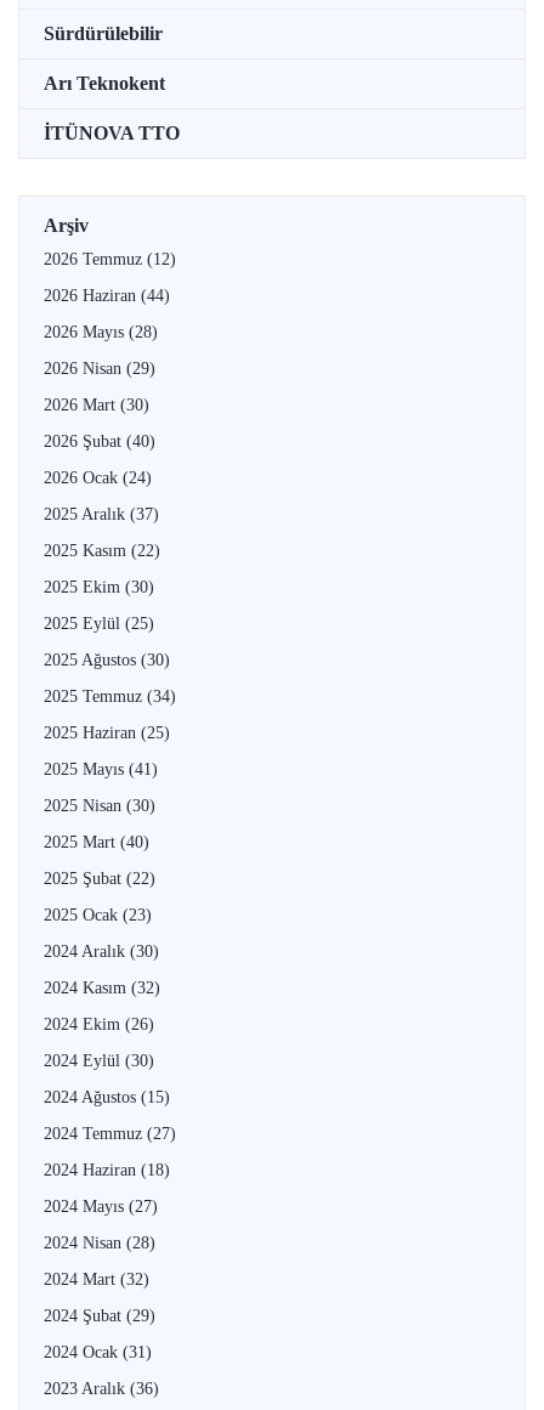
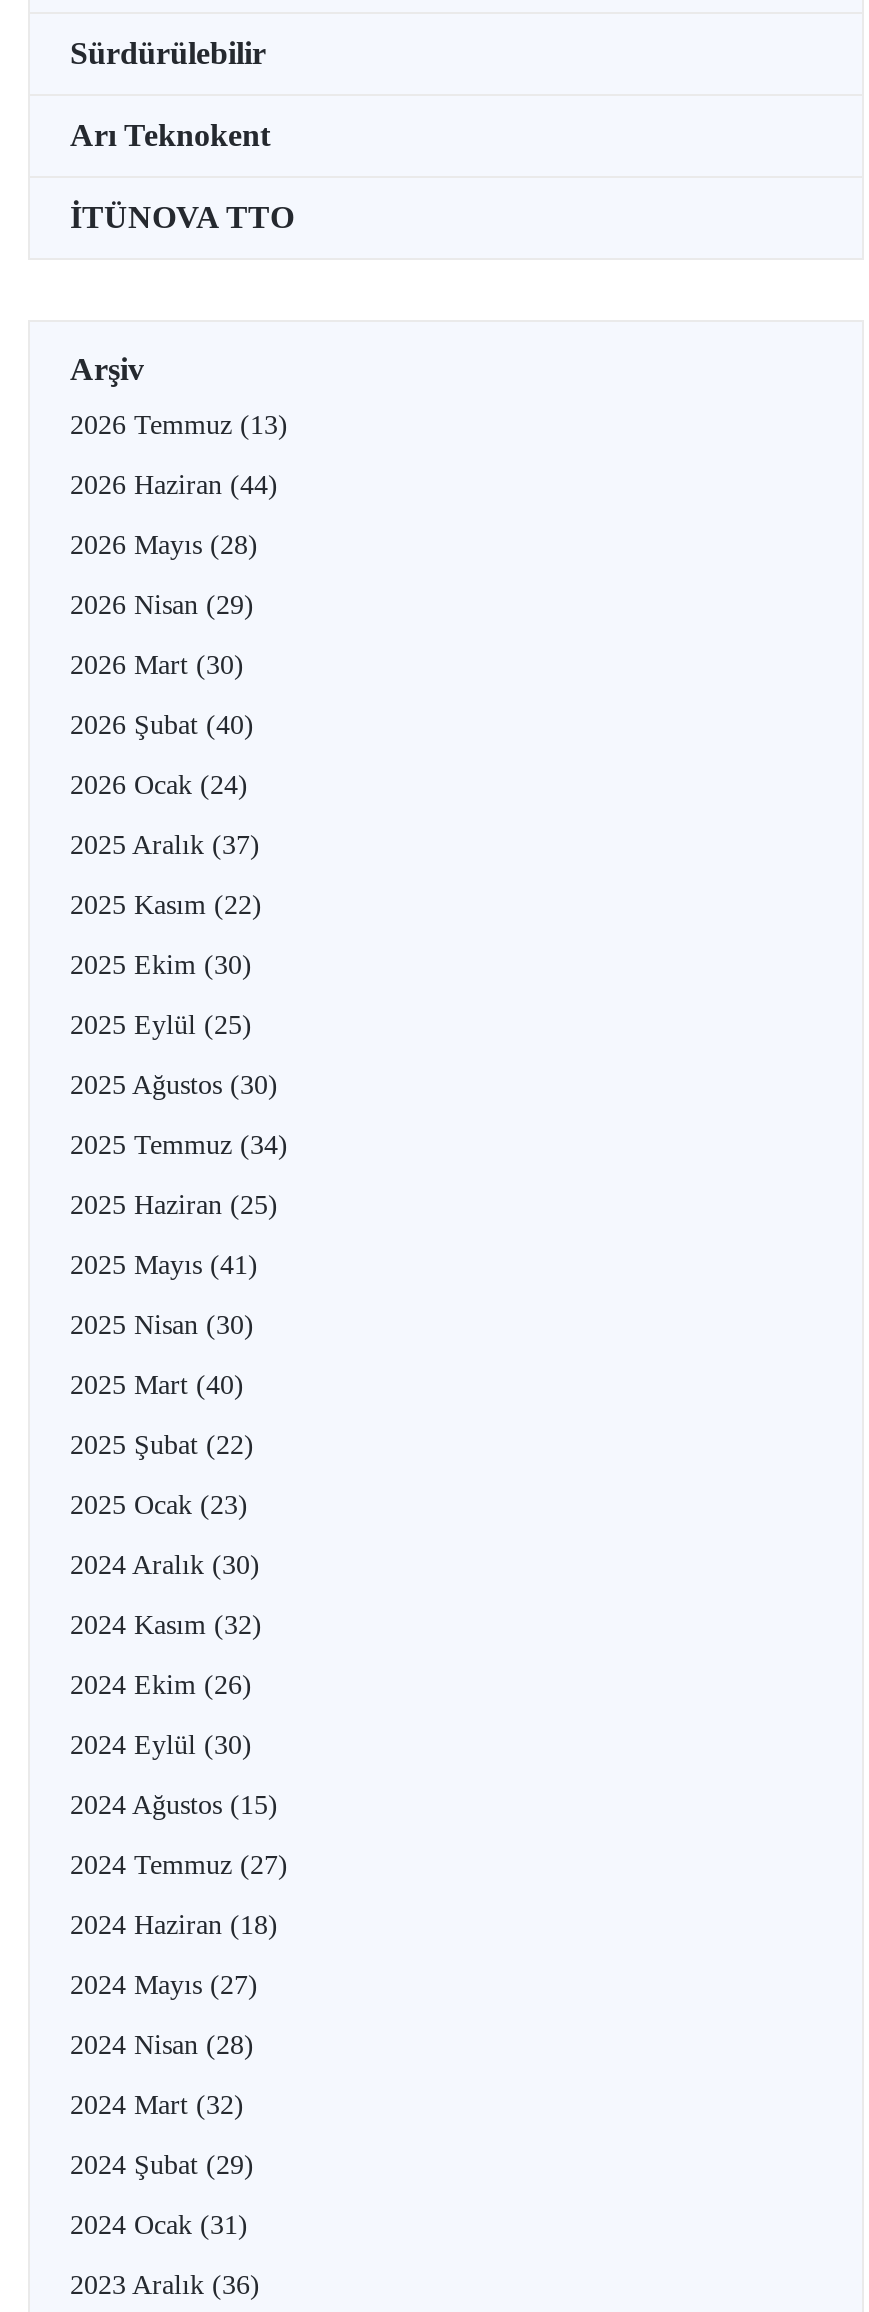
[44,250,176,268] 2026 Temmuz (12) -> [70,410,288,440] 2026 Temmuz (13)

